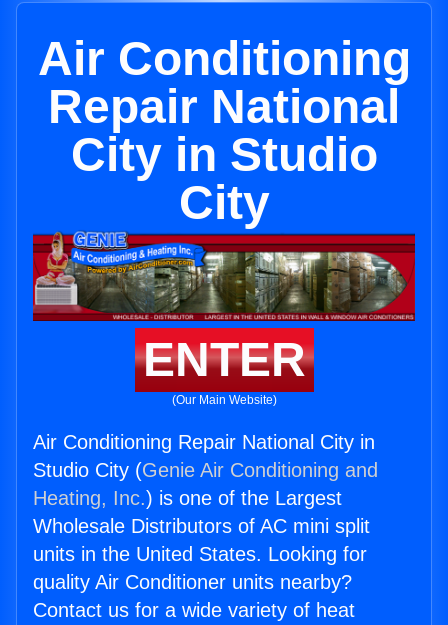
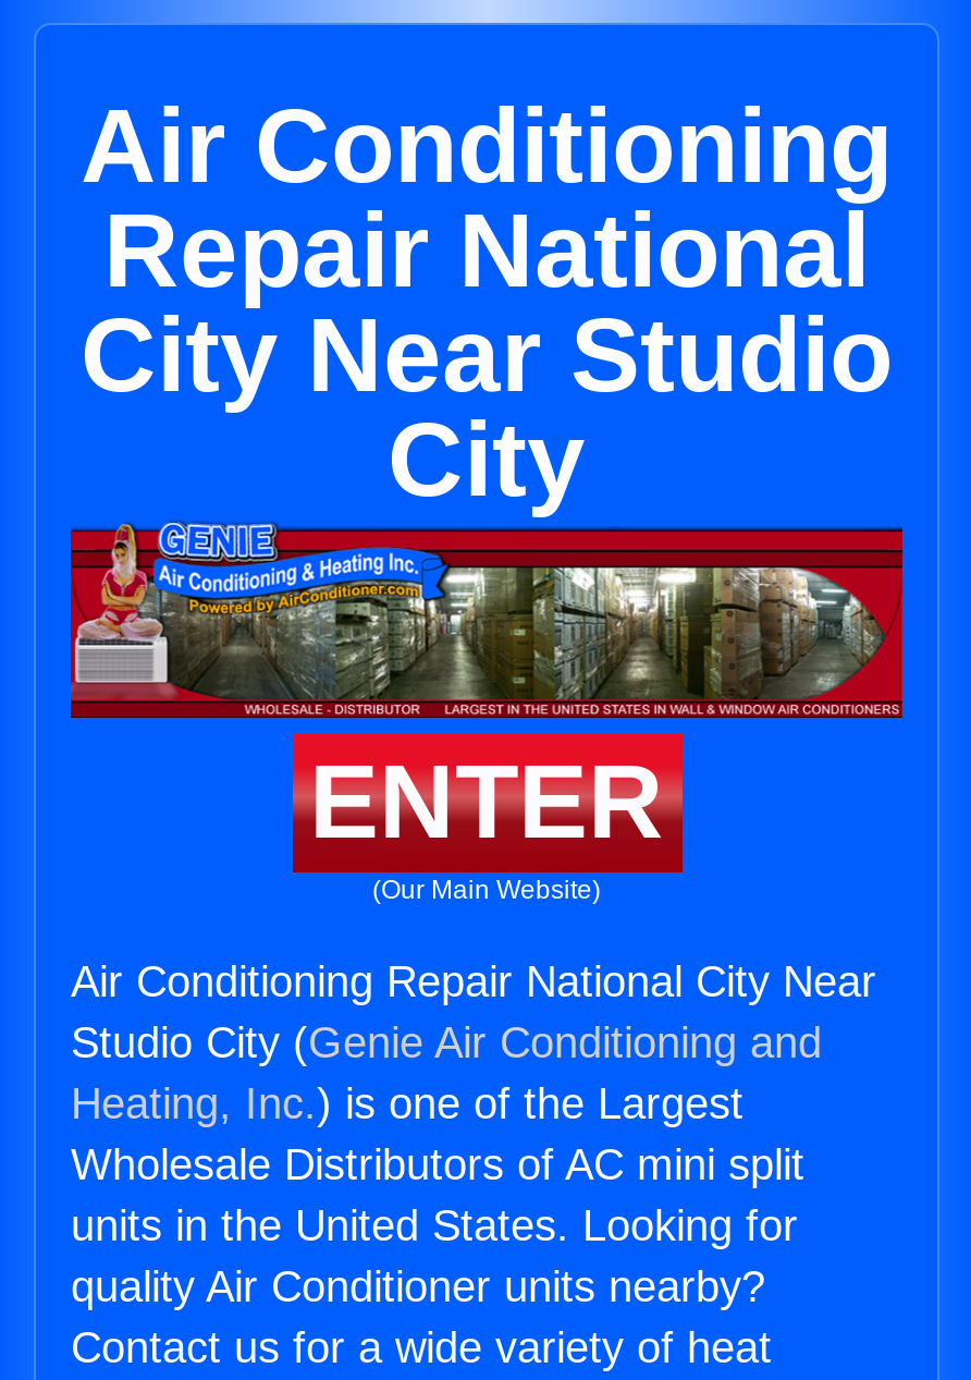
[70,128,377,181] City in Studio -> [81,297,893,413] City Near Studio
[33,431,375,453] Air Conditioning Repair National City in -> [71,958,876,1006] Air Conditioning Repair National City Near

